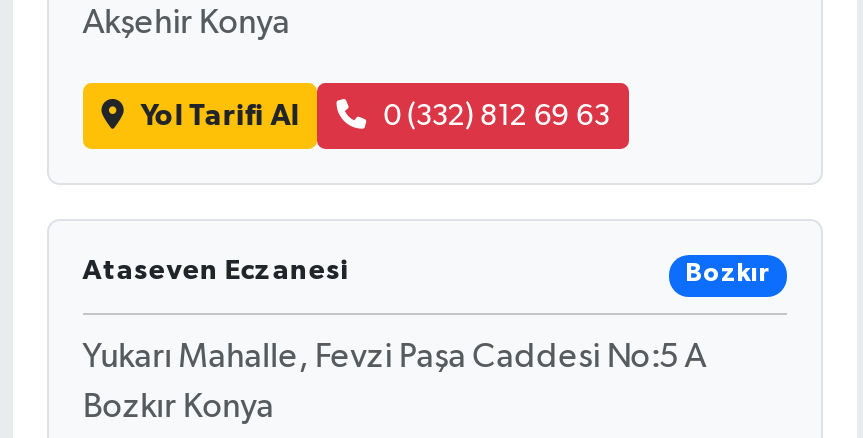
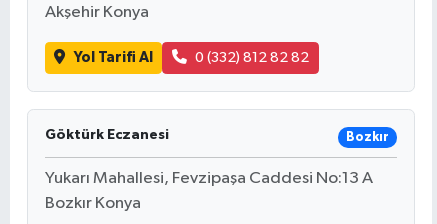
[383,100,609,130] 0 (332) 812 69 63 -> [195,50,309,65] 0 (332) 812 82 82
[83,257,349,285] Ataseven Eczanesi -> [45,128,169,142] Göktürk Eczanesi
[83,341,707,375] Yukarı Mahalle, Fevzi Paşa Caddesi No:5 A -> [45,170,373,187] Yukarı Mahallesi, Fevzipaşa Caddesi No:13 A

